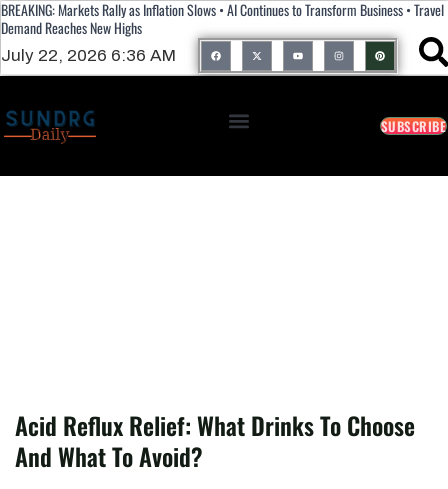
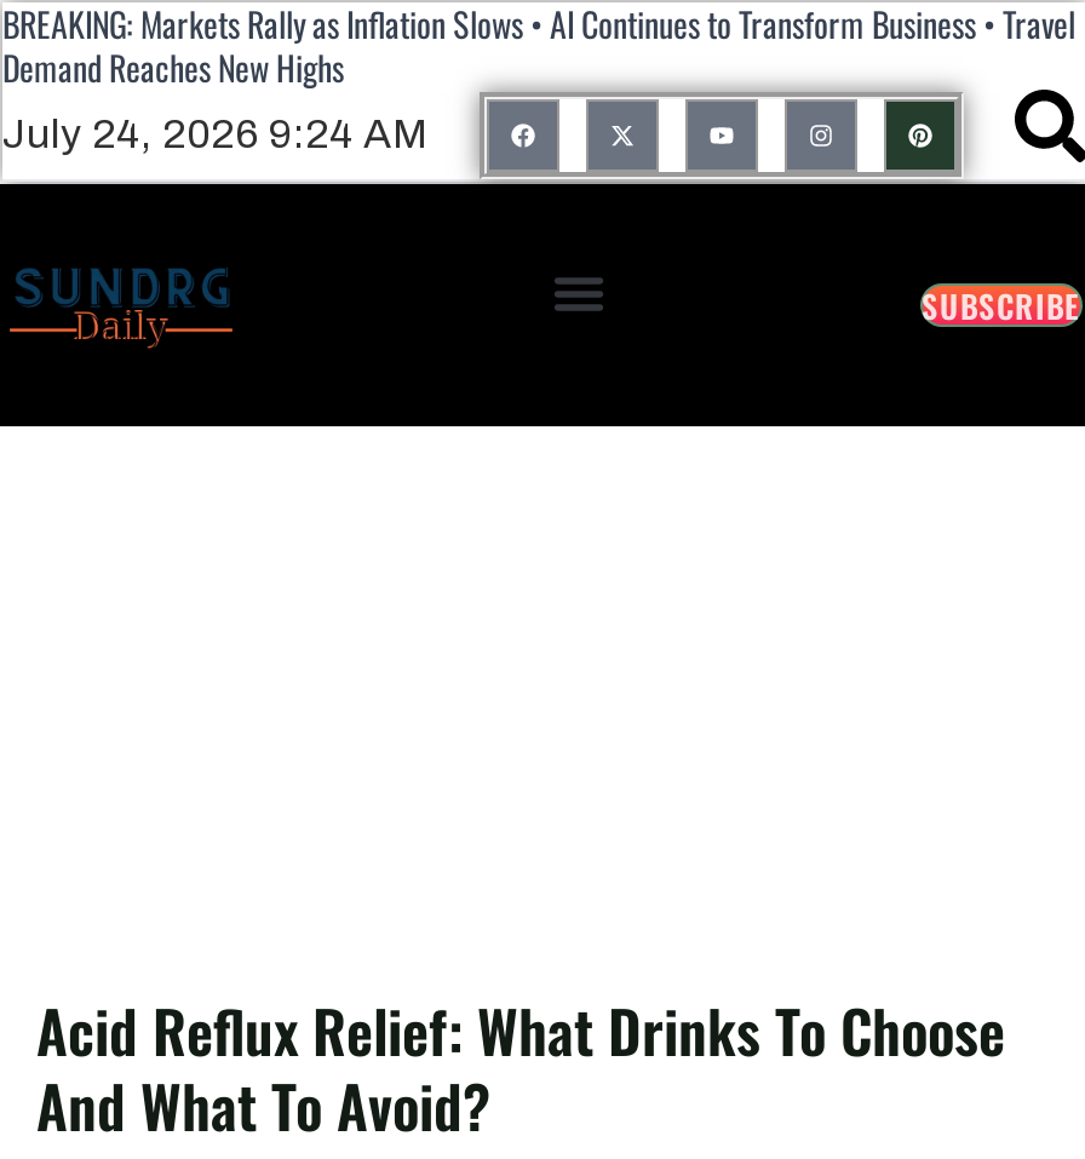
[1,46,176,65] July 22, 2026 6:36 AM -> [2,111,426,157] July 24, 2026 9:24 AM

